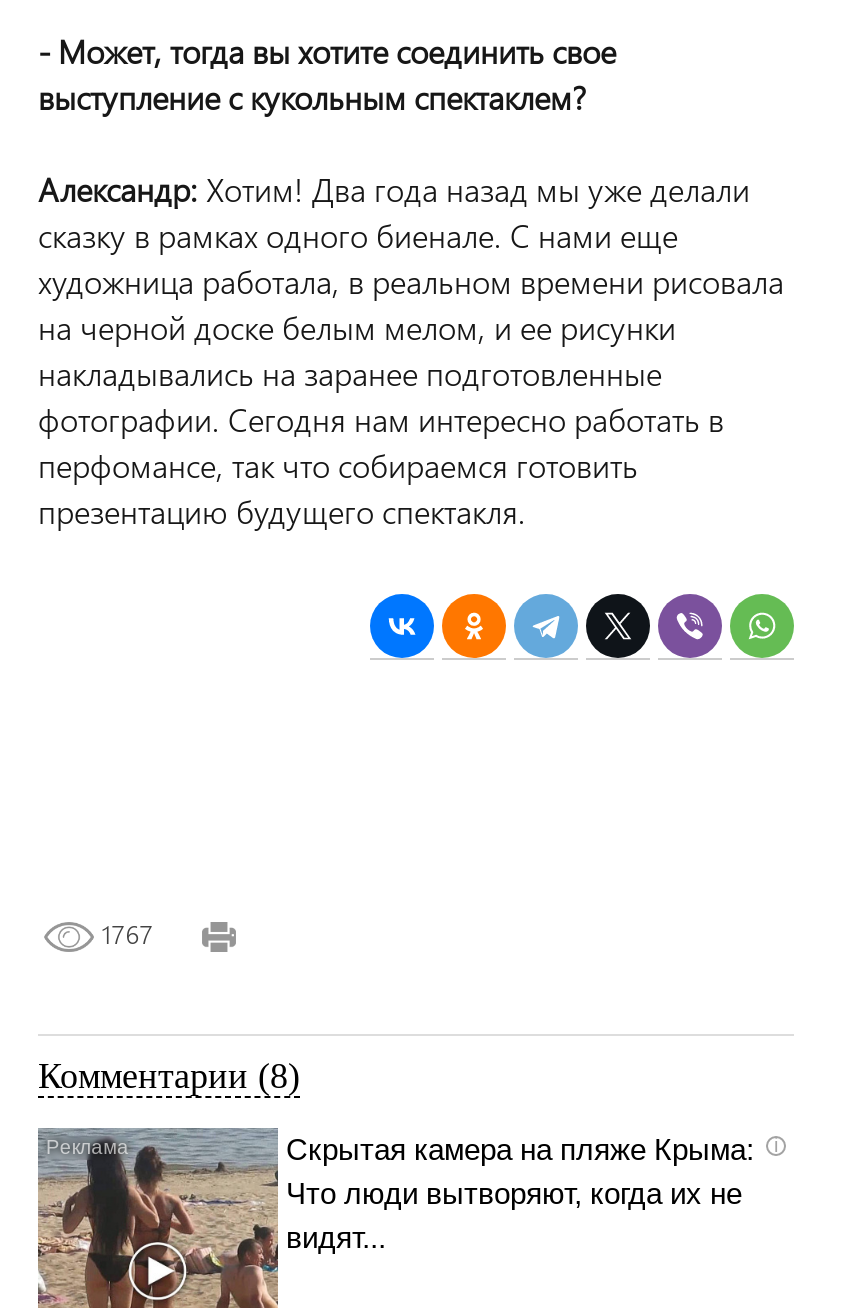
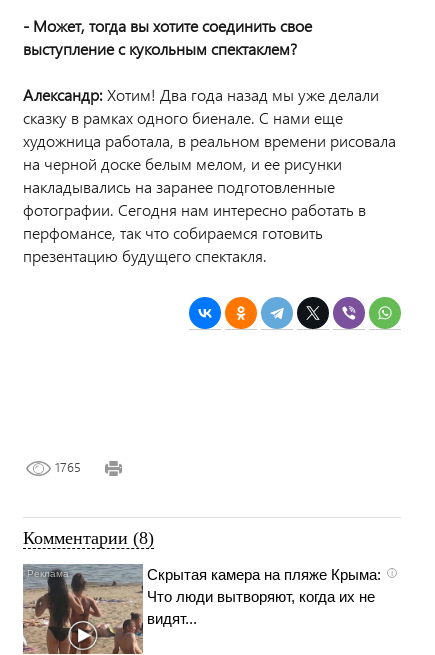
[93,916,161,950] 1767 -> [51,458,85,475] 1765

